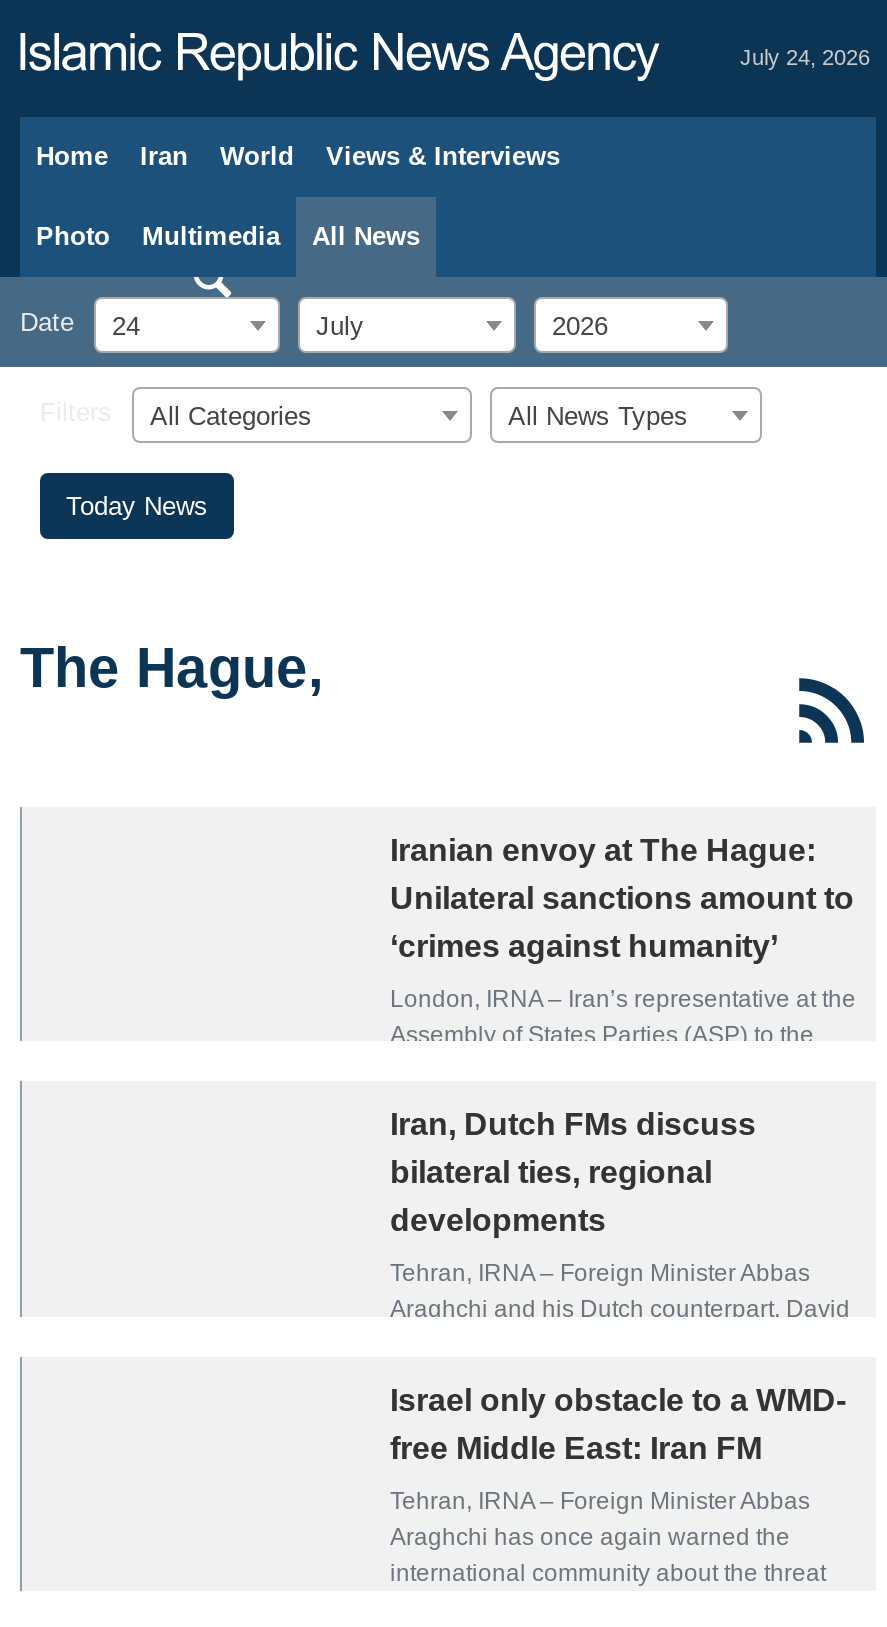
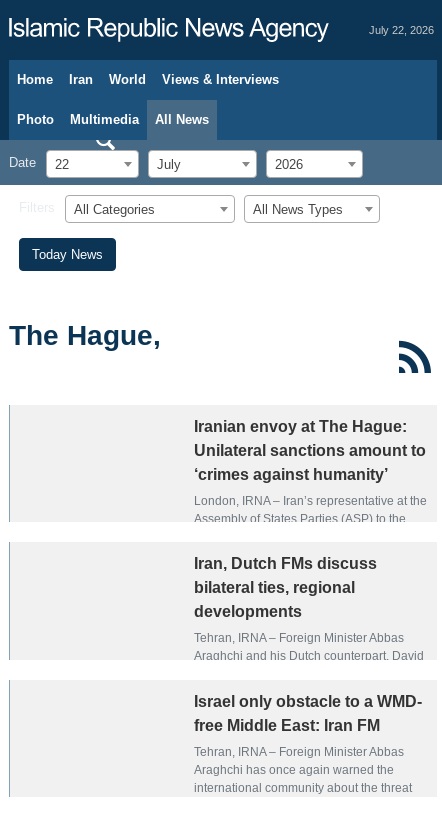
[740,45,870,69] July 24, 2026 -> [369,24,434,36] July 22, 2026
[20,307,140,340] Date 24 -> [9,155,69,172] Date 22

